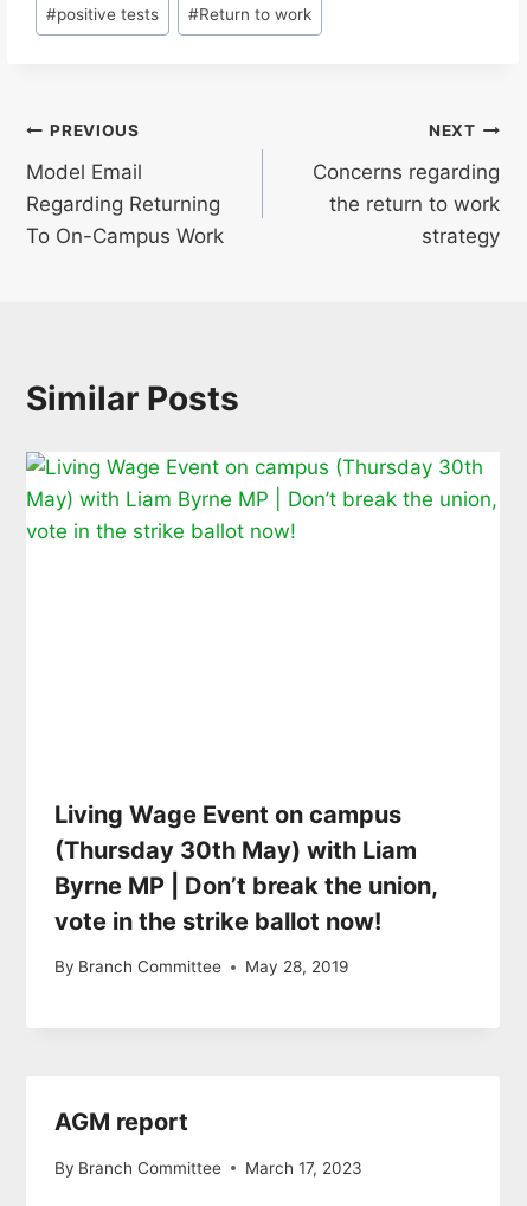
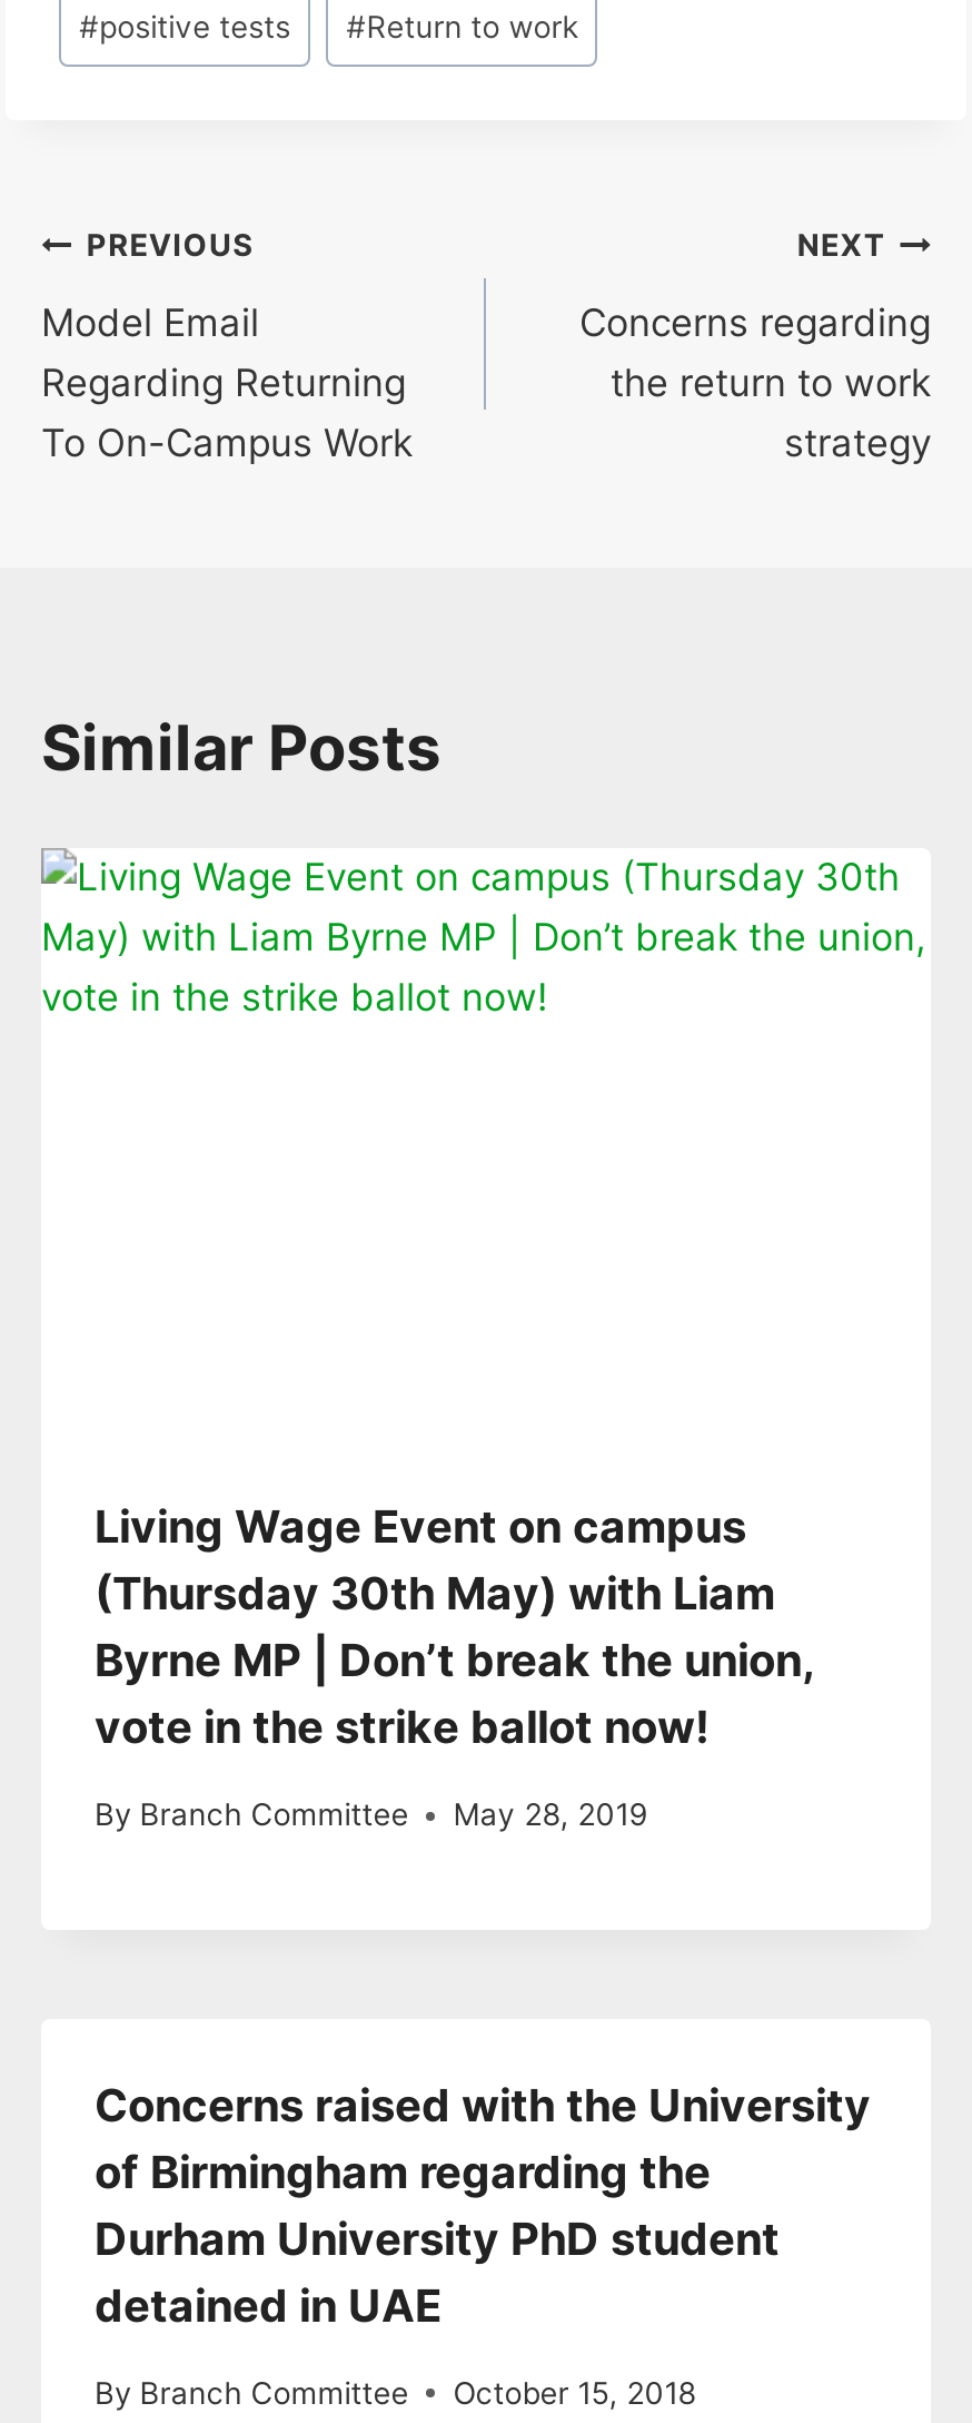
[54,1108,188,1136] AGM report -> [95,2079,871,2333] Concerns raised with the University | of Birmingham regarding the | Durham University PhD student | detained in UAE
[54,1158,363,1177] By Branch Committee March 17, 2023 -> [95,2374,696,2410] By Branch Committee October 15, 2018

